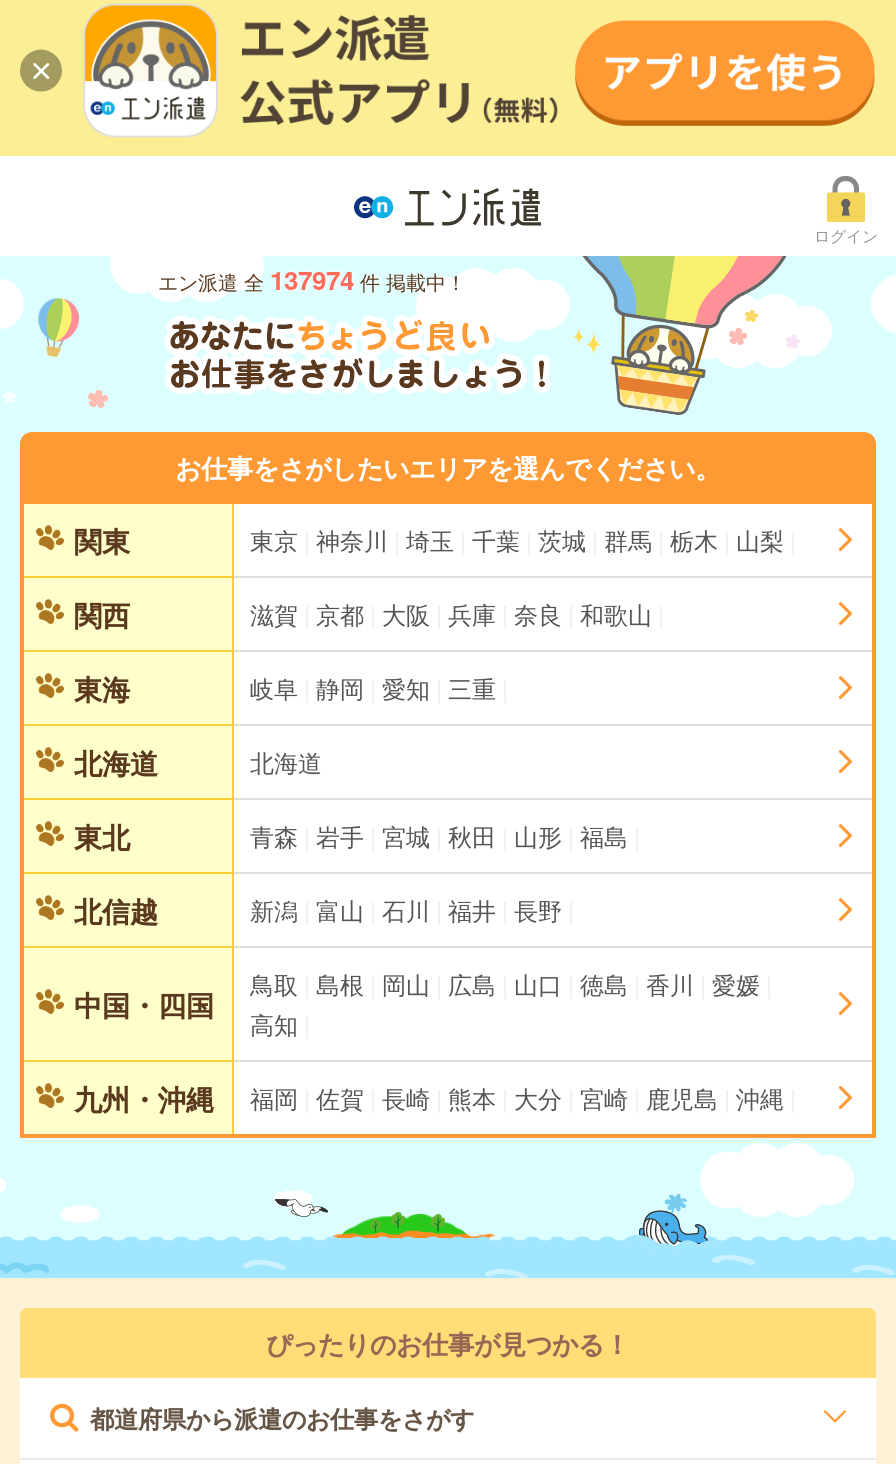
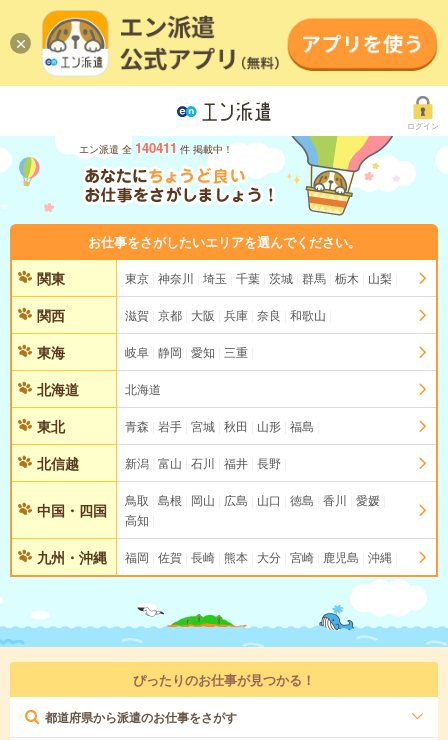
[158,261,466,299] エン派遣 全 137974 件 掲載中！ -> [79,138,233,157] エン派遣 全 140411 件 掲載中！

